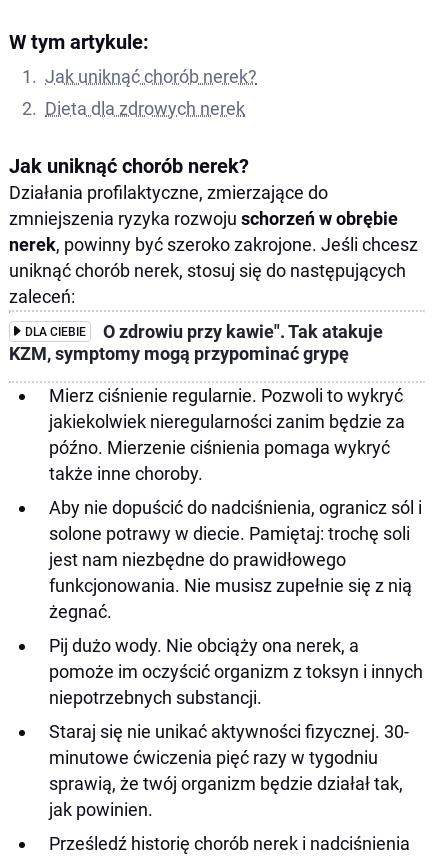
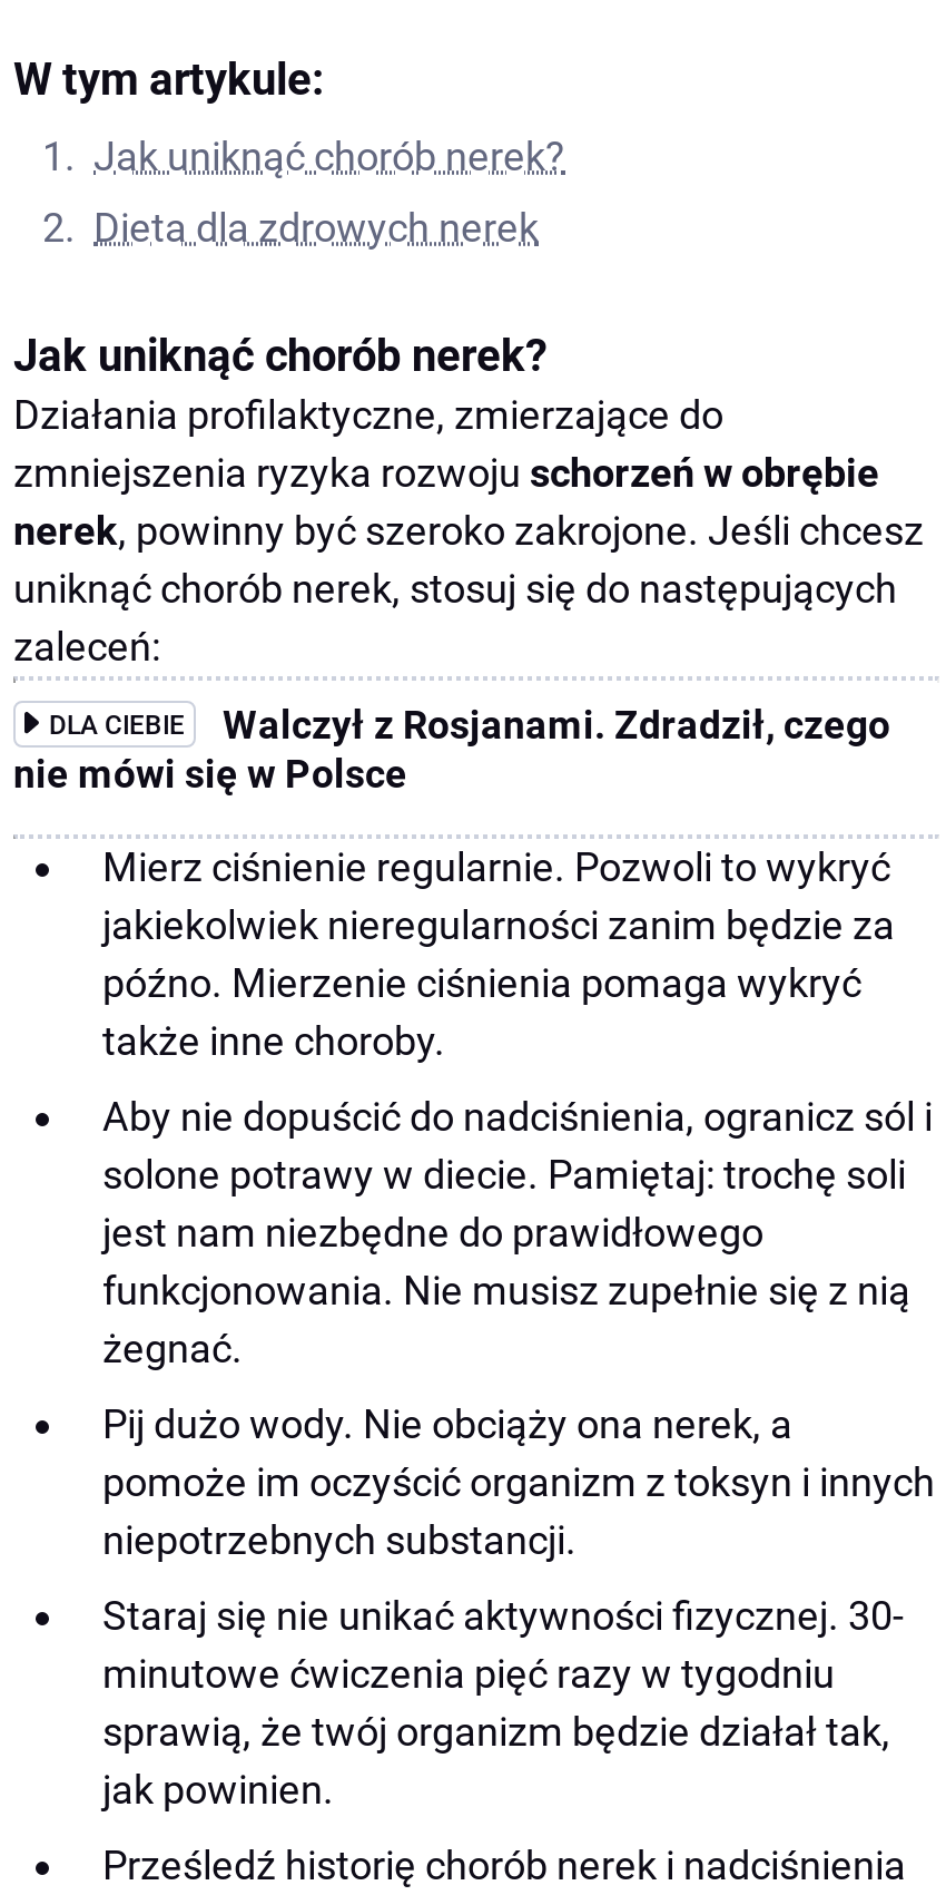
[9,321,383,363] O zdrowiu przy kawie". Tak atakuje | KZM, symptomy mogą przypominać grypę -> [13,702,890,795] Walczył z Rosjanami. Zdradził, czego | nie mówi się w Polsce

